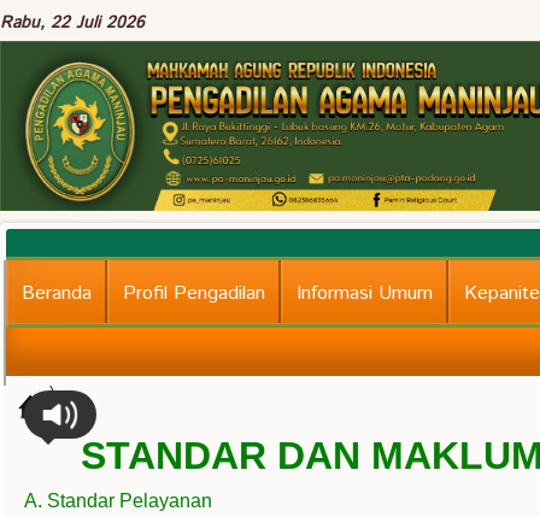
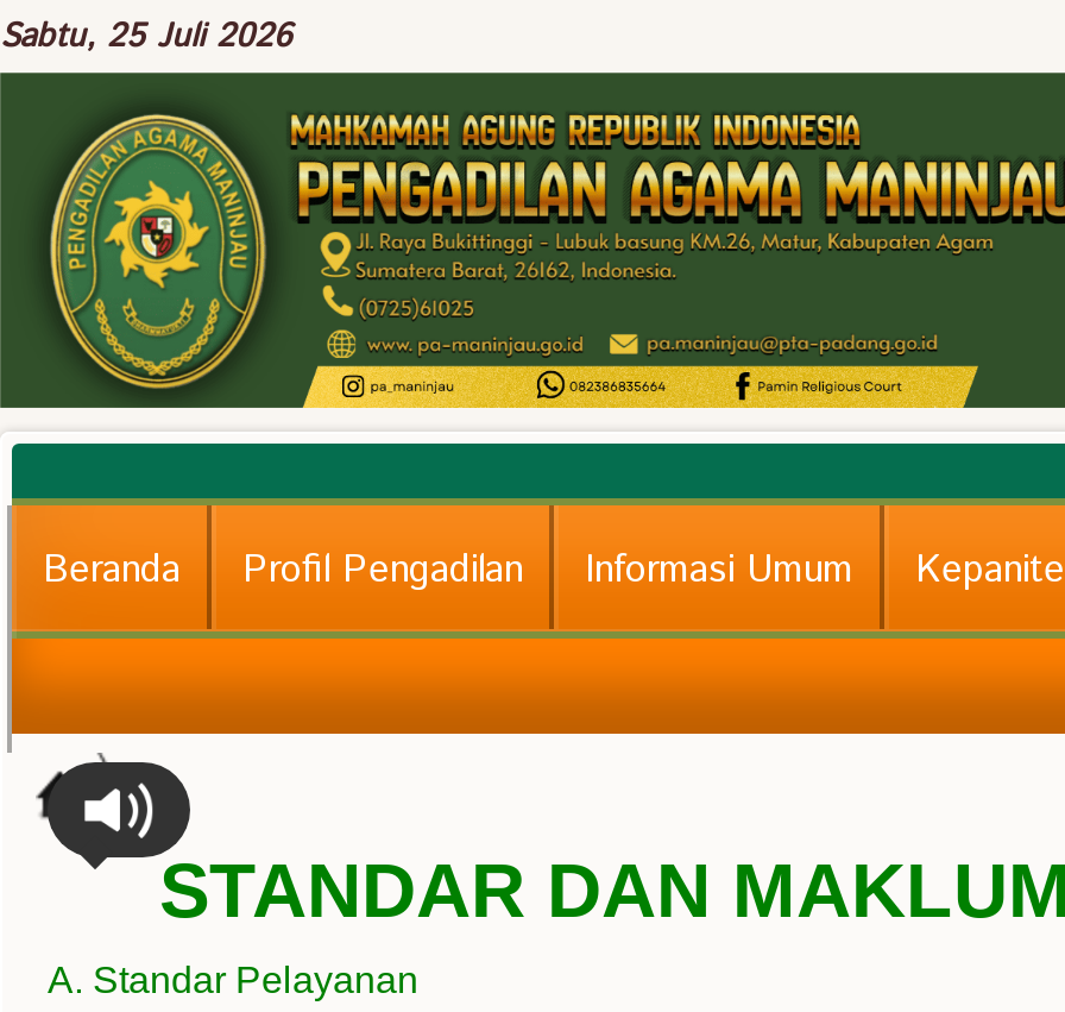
[0,11,145,35] Rabu, 22 Juli 2026 -> [0,13,292,61] Sabtu, 25 Juli 2026

